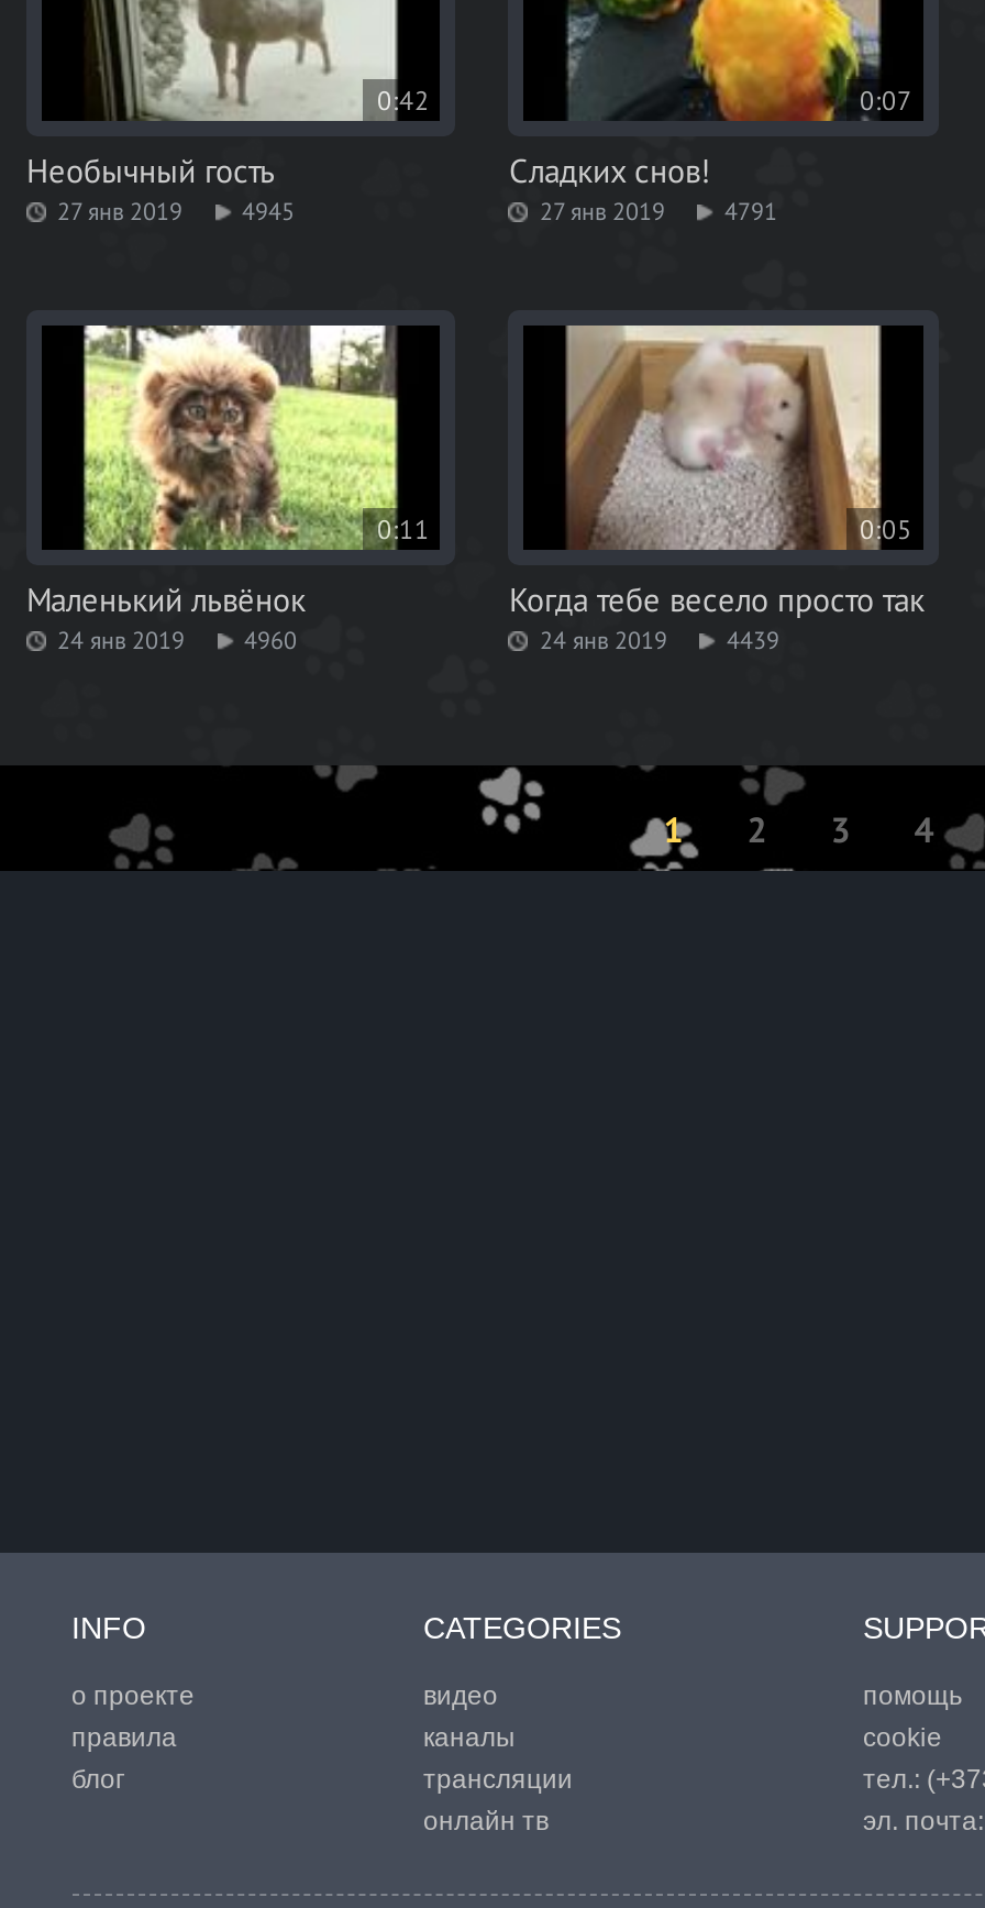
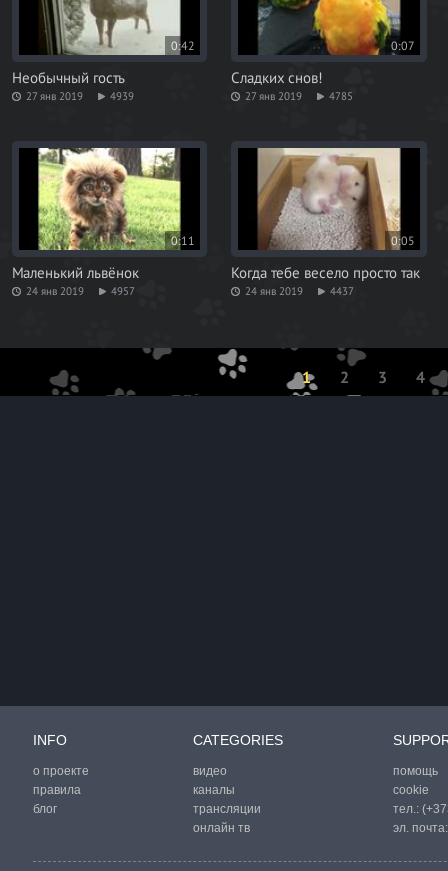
[57,195,295,226] 27 янв 2019 4945 -> [26,89,134,103] 27 янв 2019 4939
[540,195,777,226] 27 янв 2019 4791 -> [245,89,353,103] 27 янв 2019 4785
[57,624,297,655] 24 янв 2019 4960 -> [26,284,135,298] 24 янв 2019 4957
[540,624,779,655] 24 янв 2019 4439 -> [245,284,354,298] 24 янв 2019 4437

